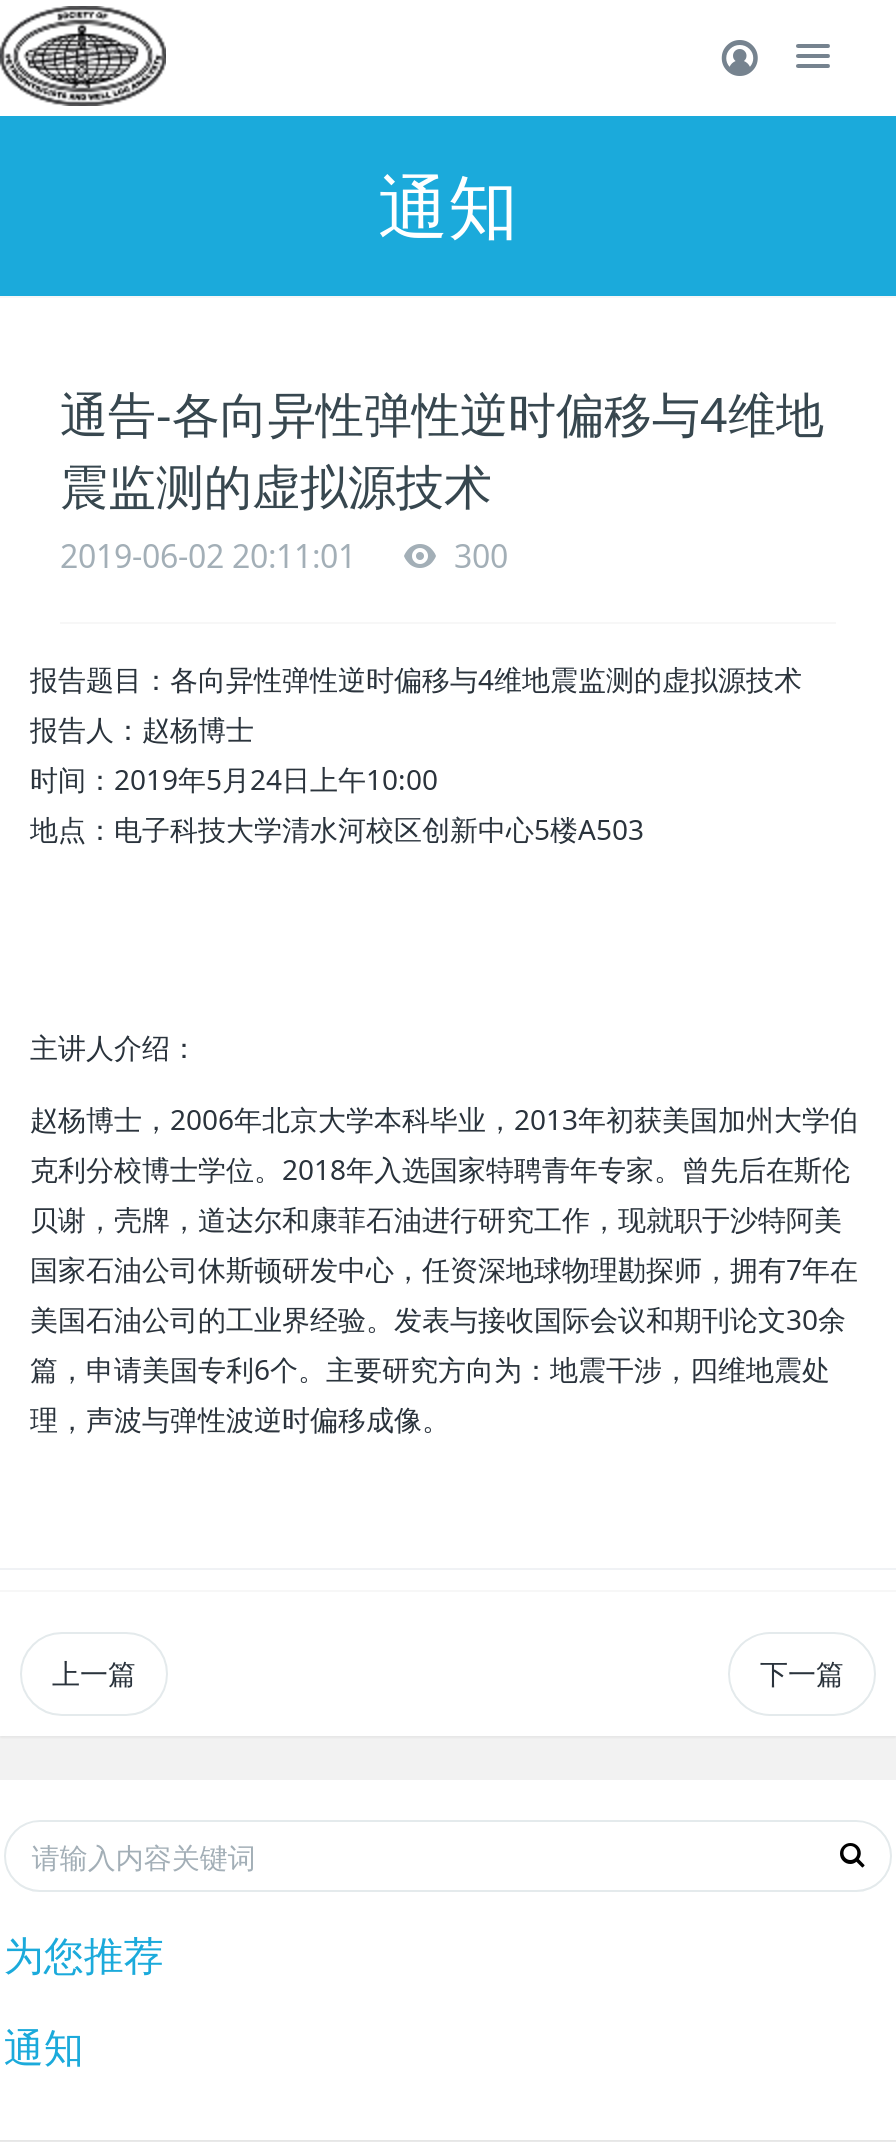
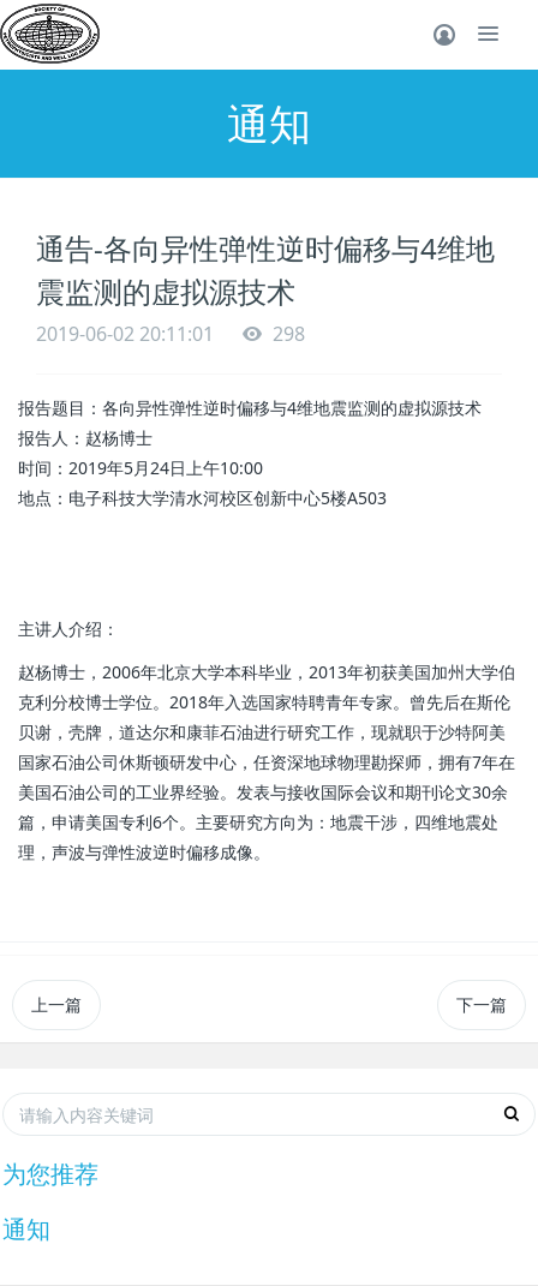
[446,534,508,578] 300 -> [268,321,305,347] 298

